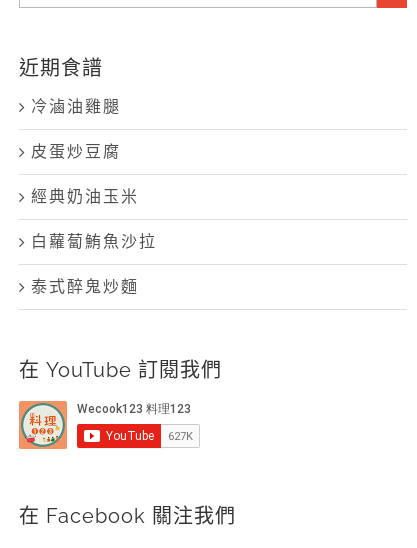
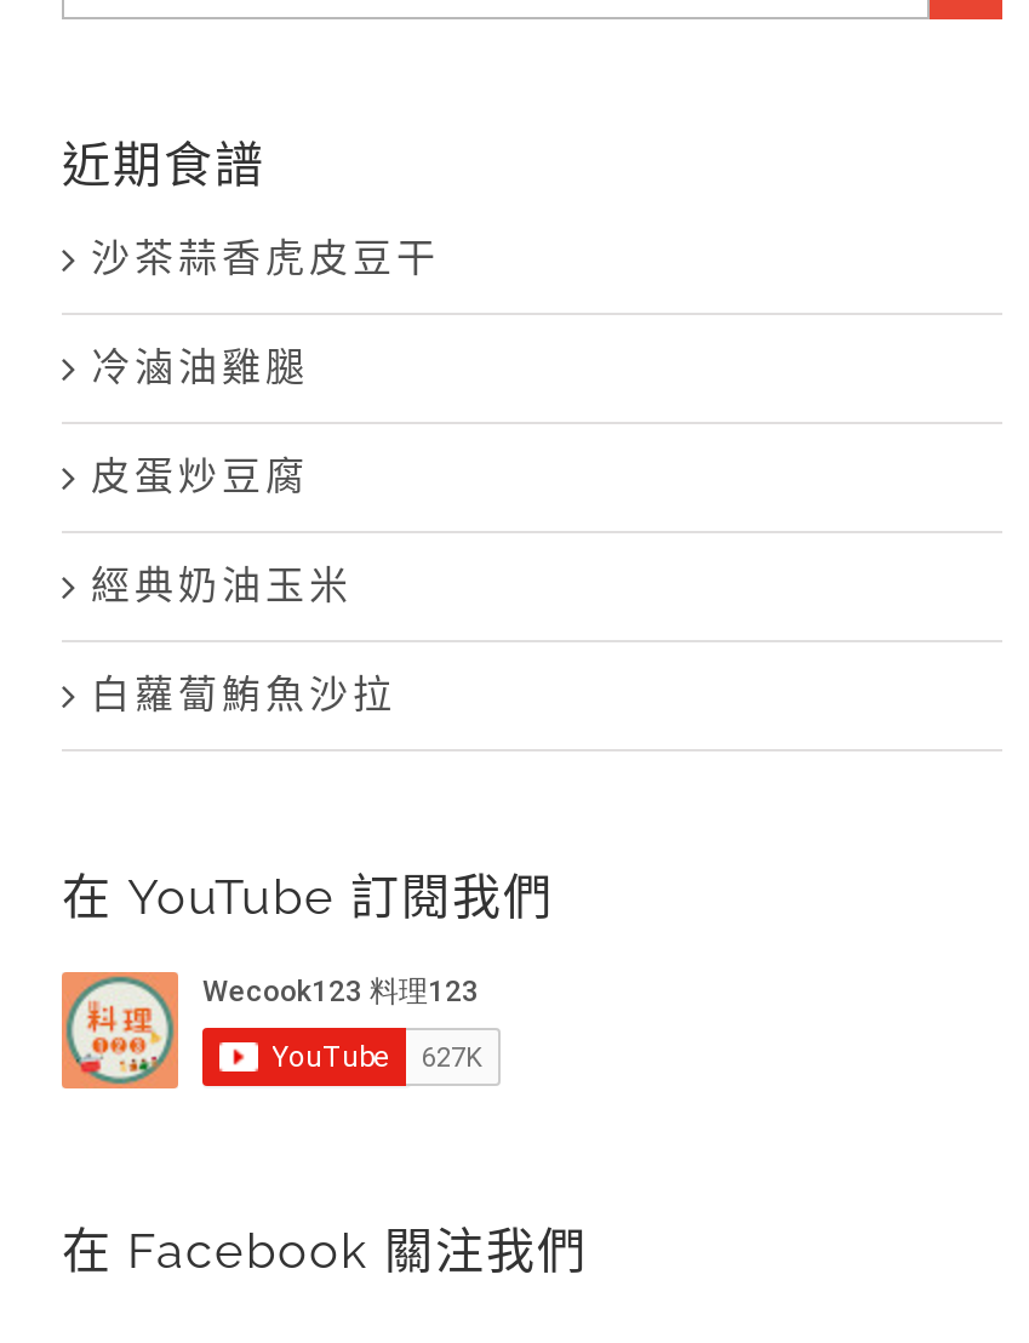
none -> [91,236,440,282] 沙茶蒜香虎皮豆干
moved [31,97,139,206] -> [91,345,353,609]: 冷滷油雞腿 | 皮蛋炒豆腐 | 經典奶油玉米
[31,277,139,296] 泰式醉鬼炒麵 -> none

